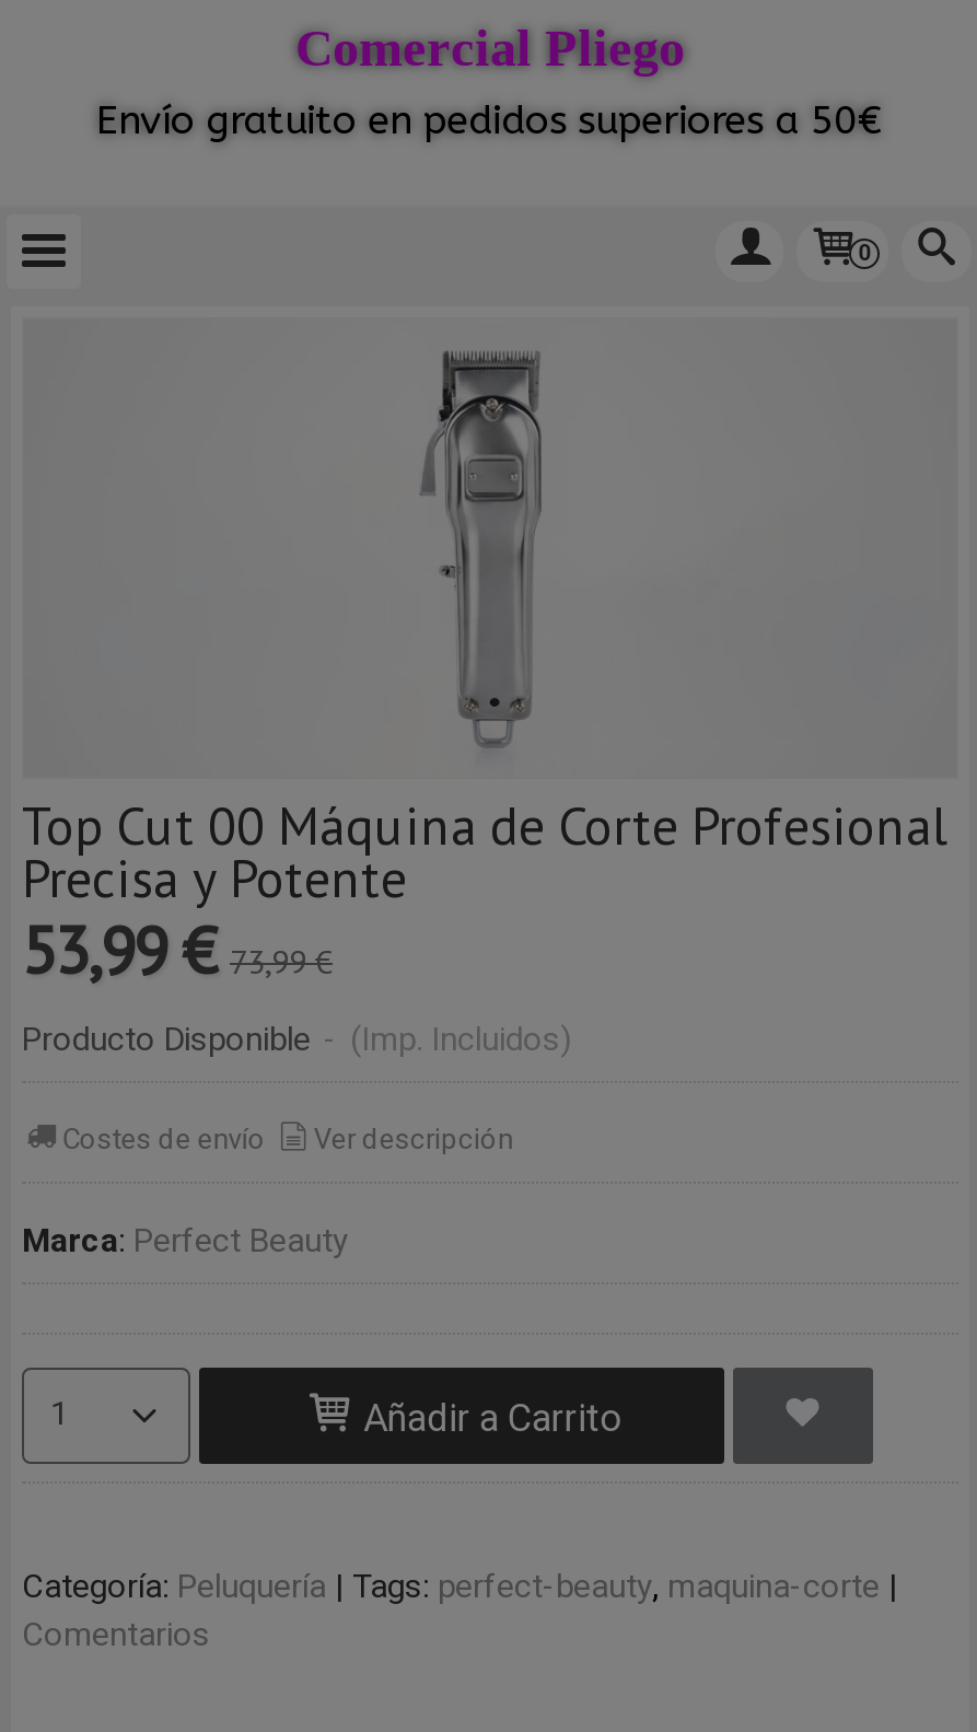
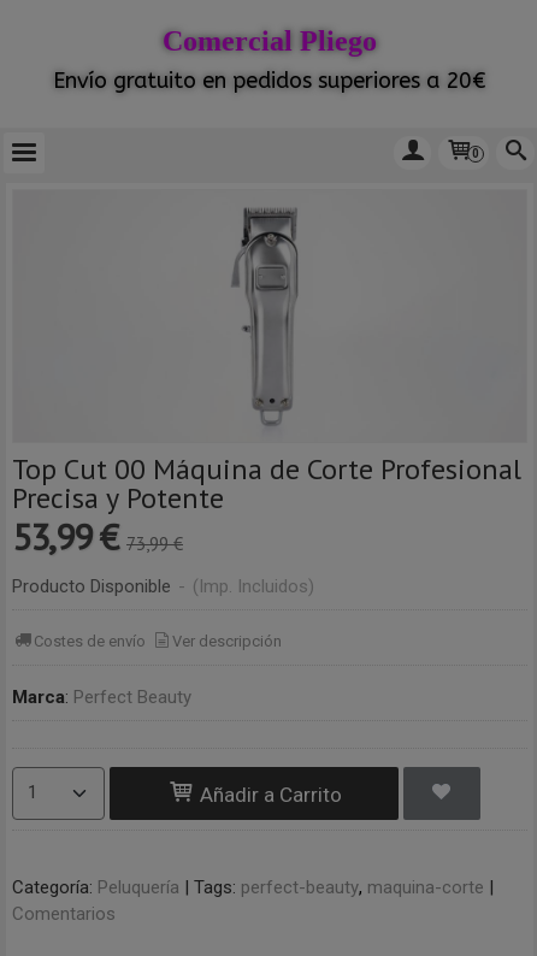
[96,96,884,144] Envío gratuito en pedidos superiores a 50€ -> [53,67,486,94] Envío gratuito en pedidos superiores a 20€

